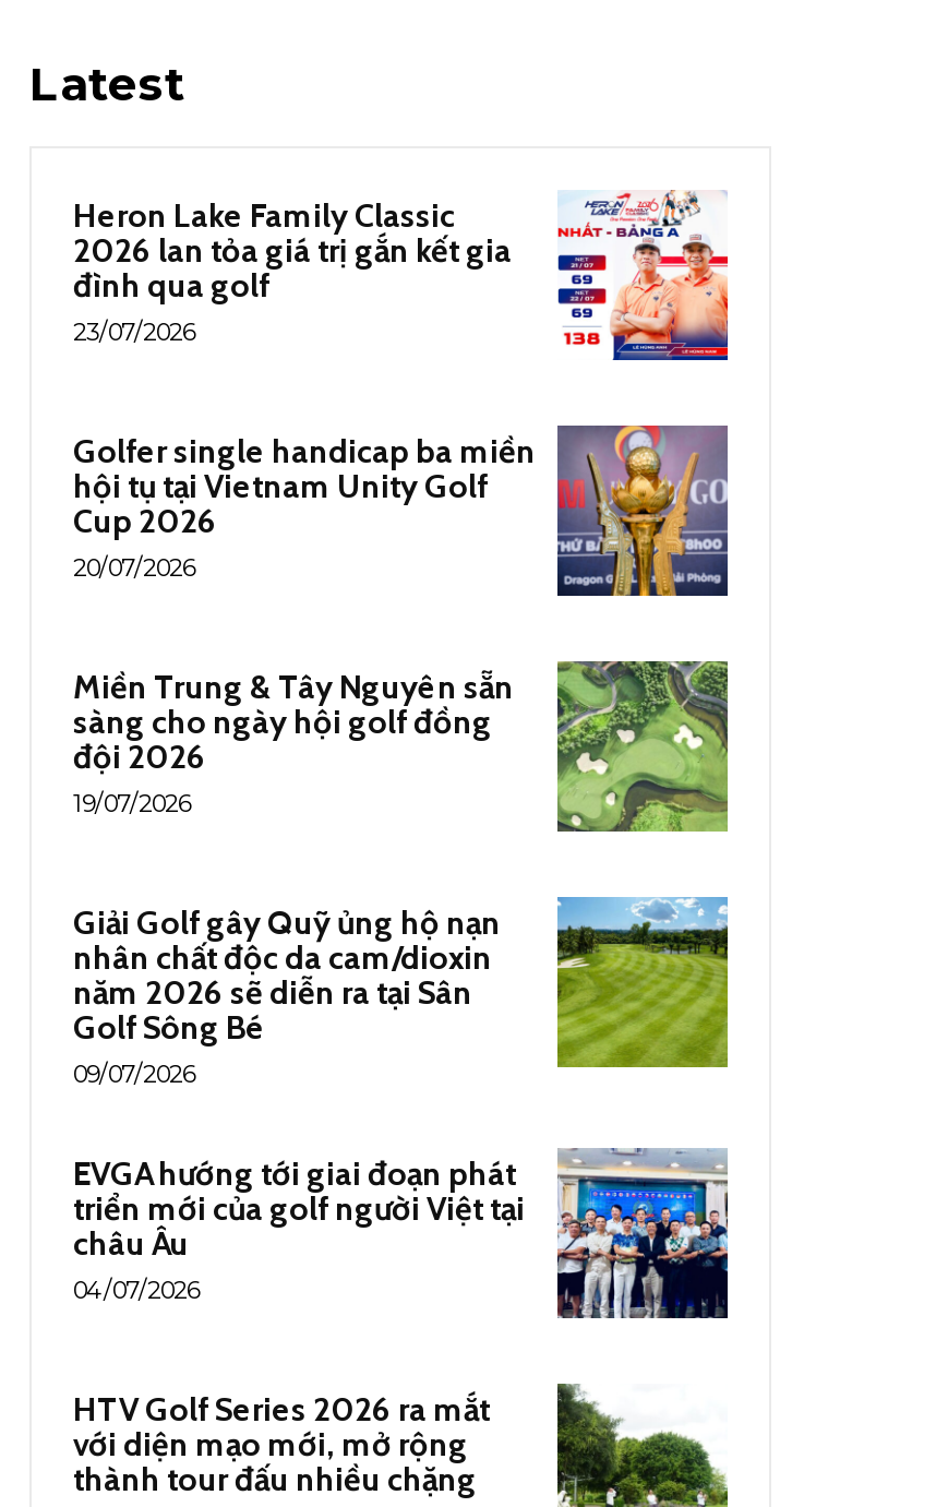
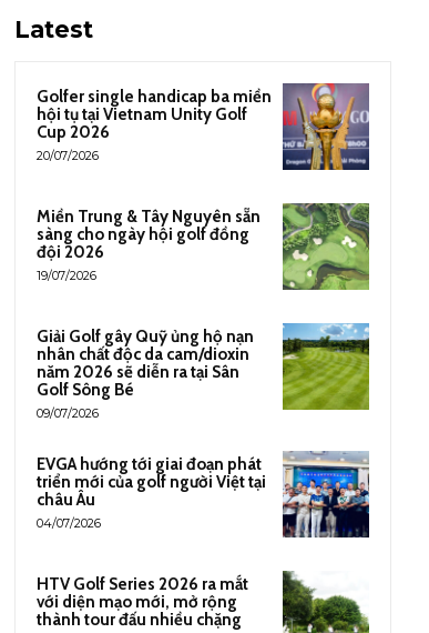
[73,191,730,363] [image] | Heron Lake Family Classic | 2026 lan tỏa giá trị gắn kết gia | đình qua golf | 23/07/2026 -> none

